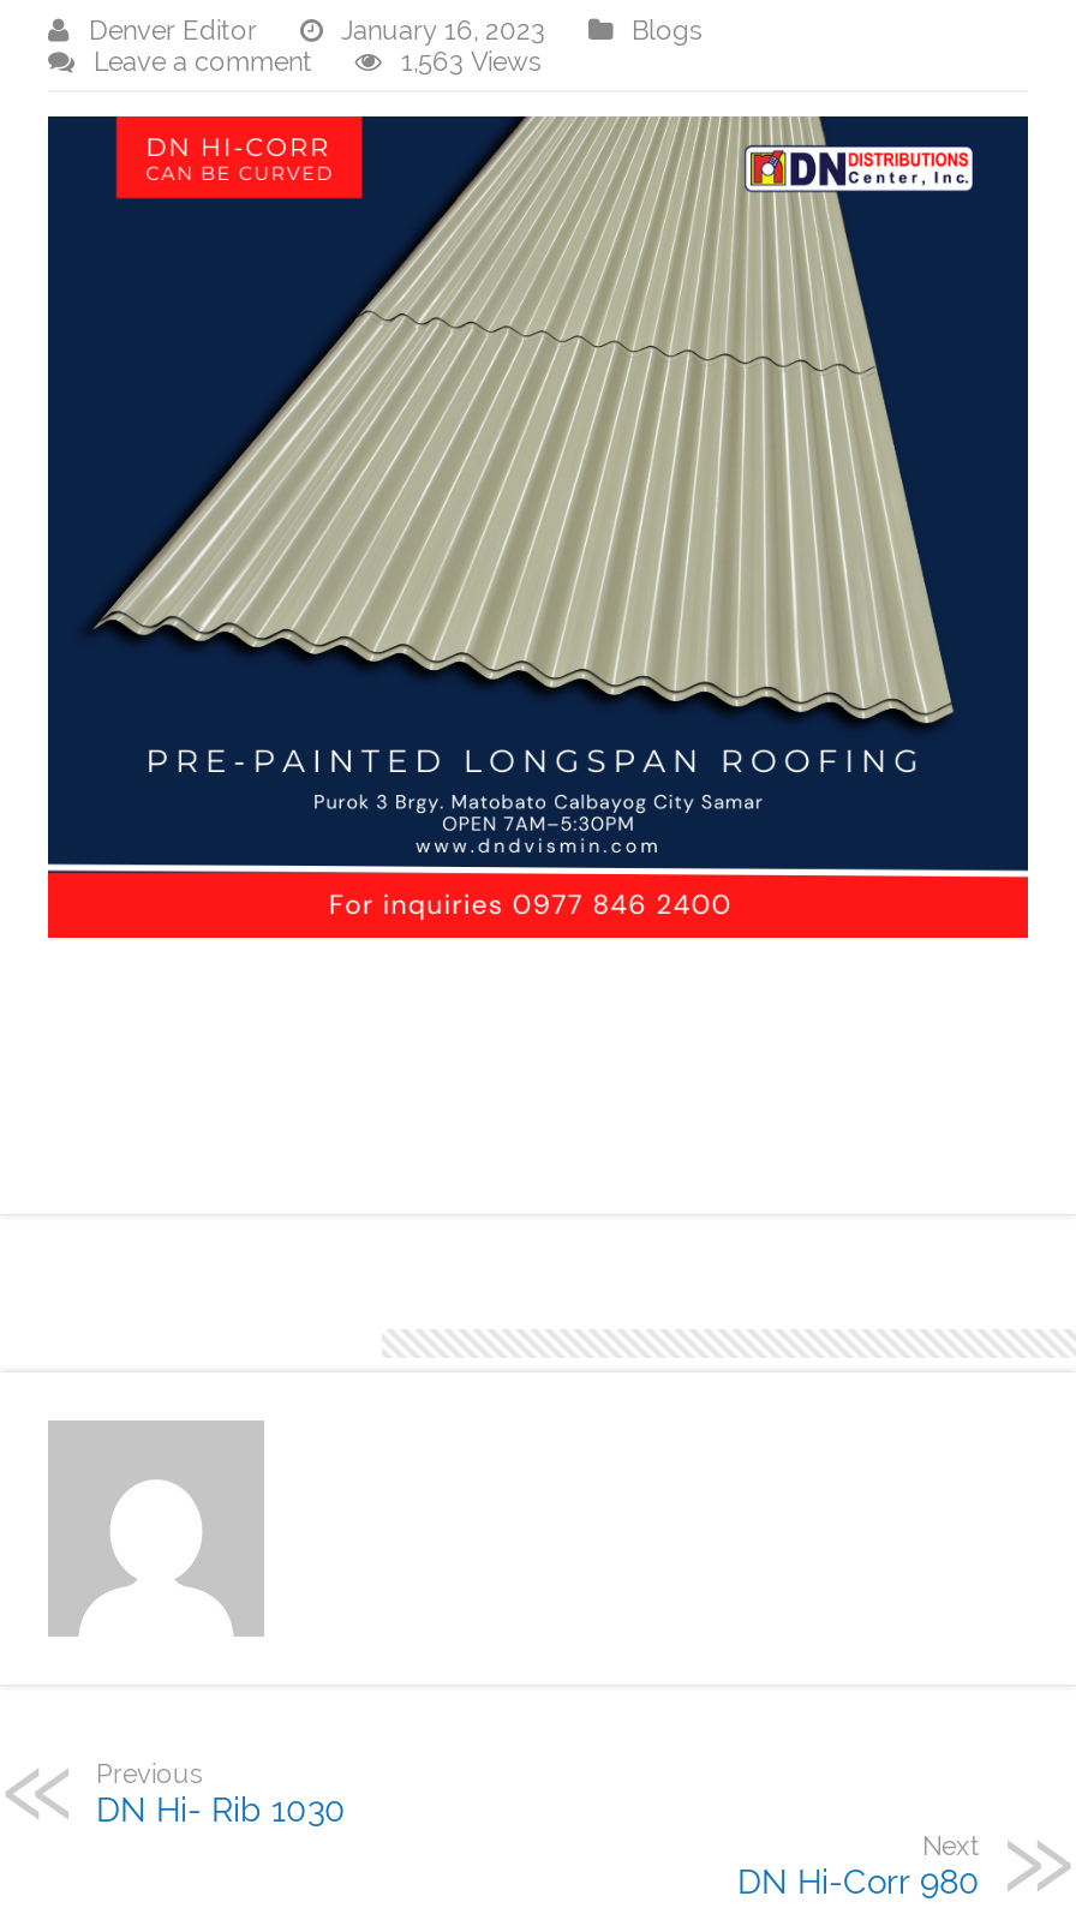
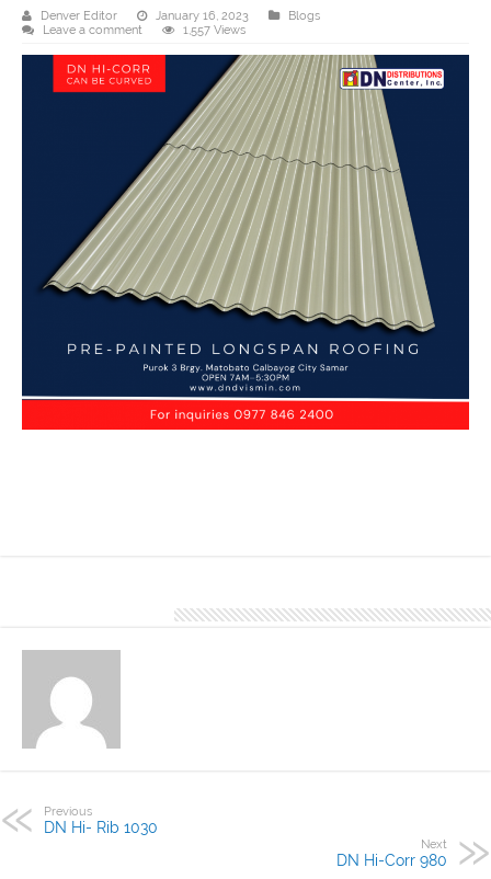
[401,47,540,78] 1,563 Views -> [183,23,245,37] 1,557 Views

